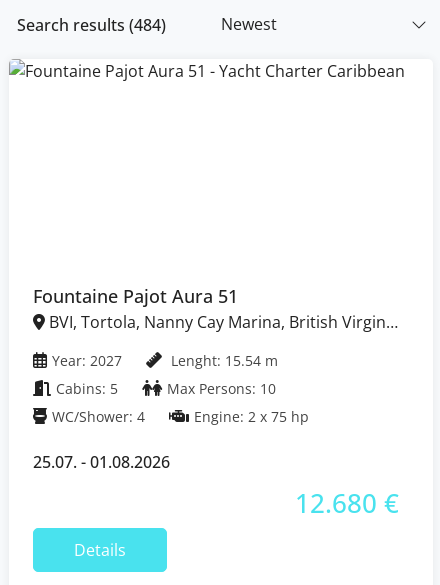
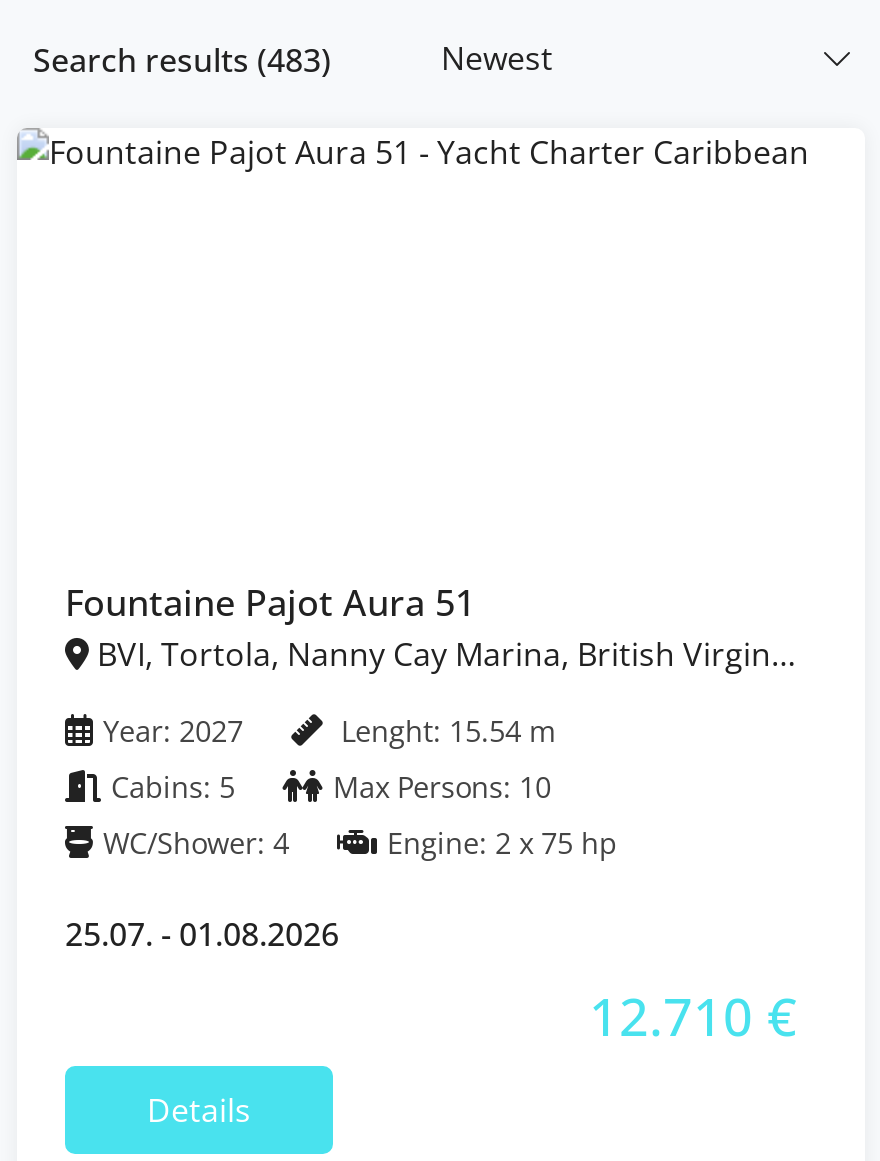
[17,14,166,36] Search results (484) -> [33,38,331,82] Search results (483)
[295,485,399,521] 12.680 € -> [589,980,797,1052] 12.710 €

